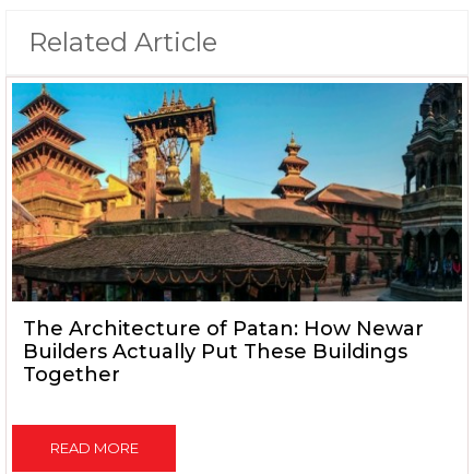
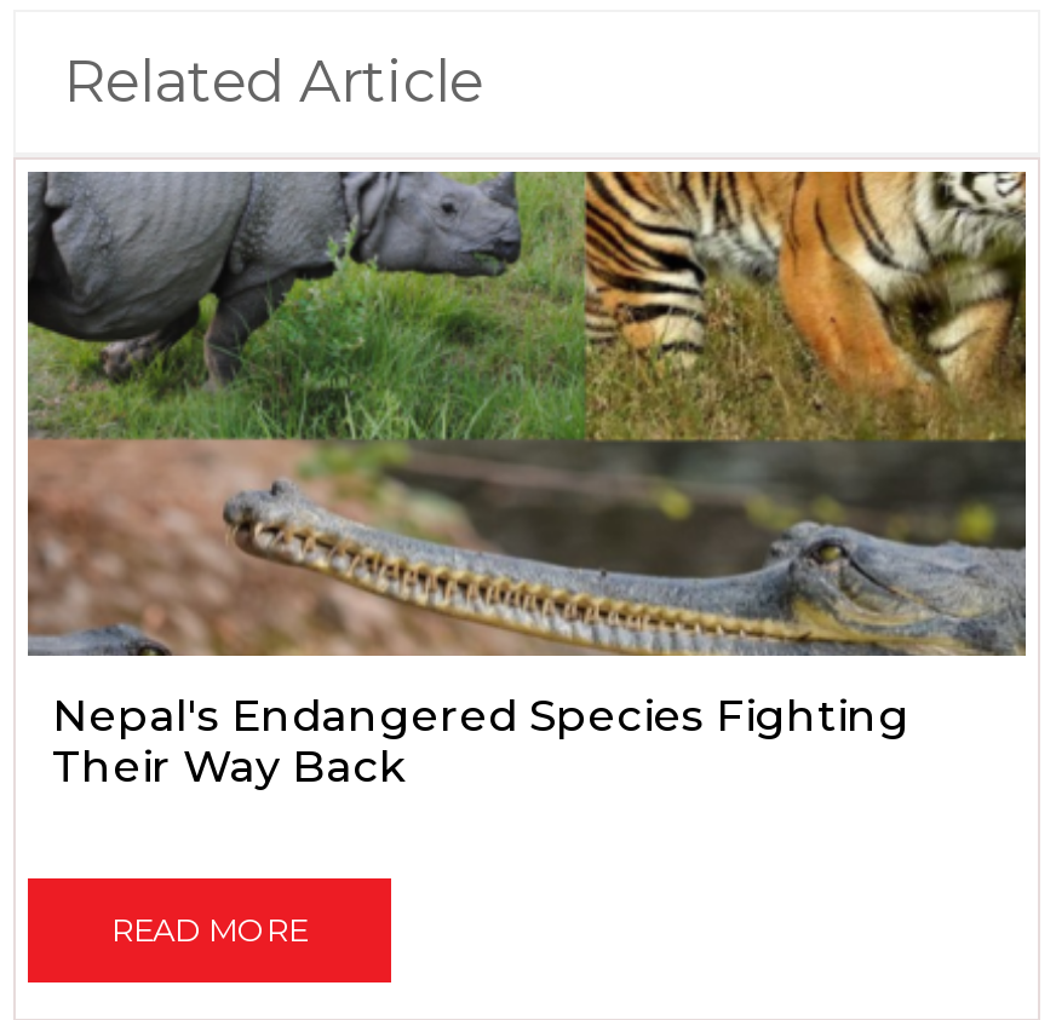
[11,82,463,386] [image] | The Architecture of Patan: How Newar | Builders Actually Put These Buildings | Together -> [25,168,1028,794] [image] | Nepal's Endangered Species Fighting | Their Way Back

